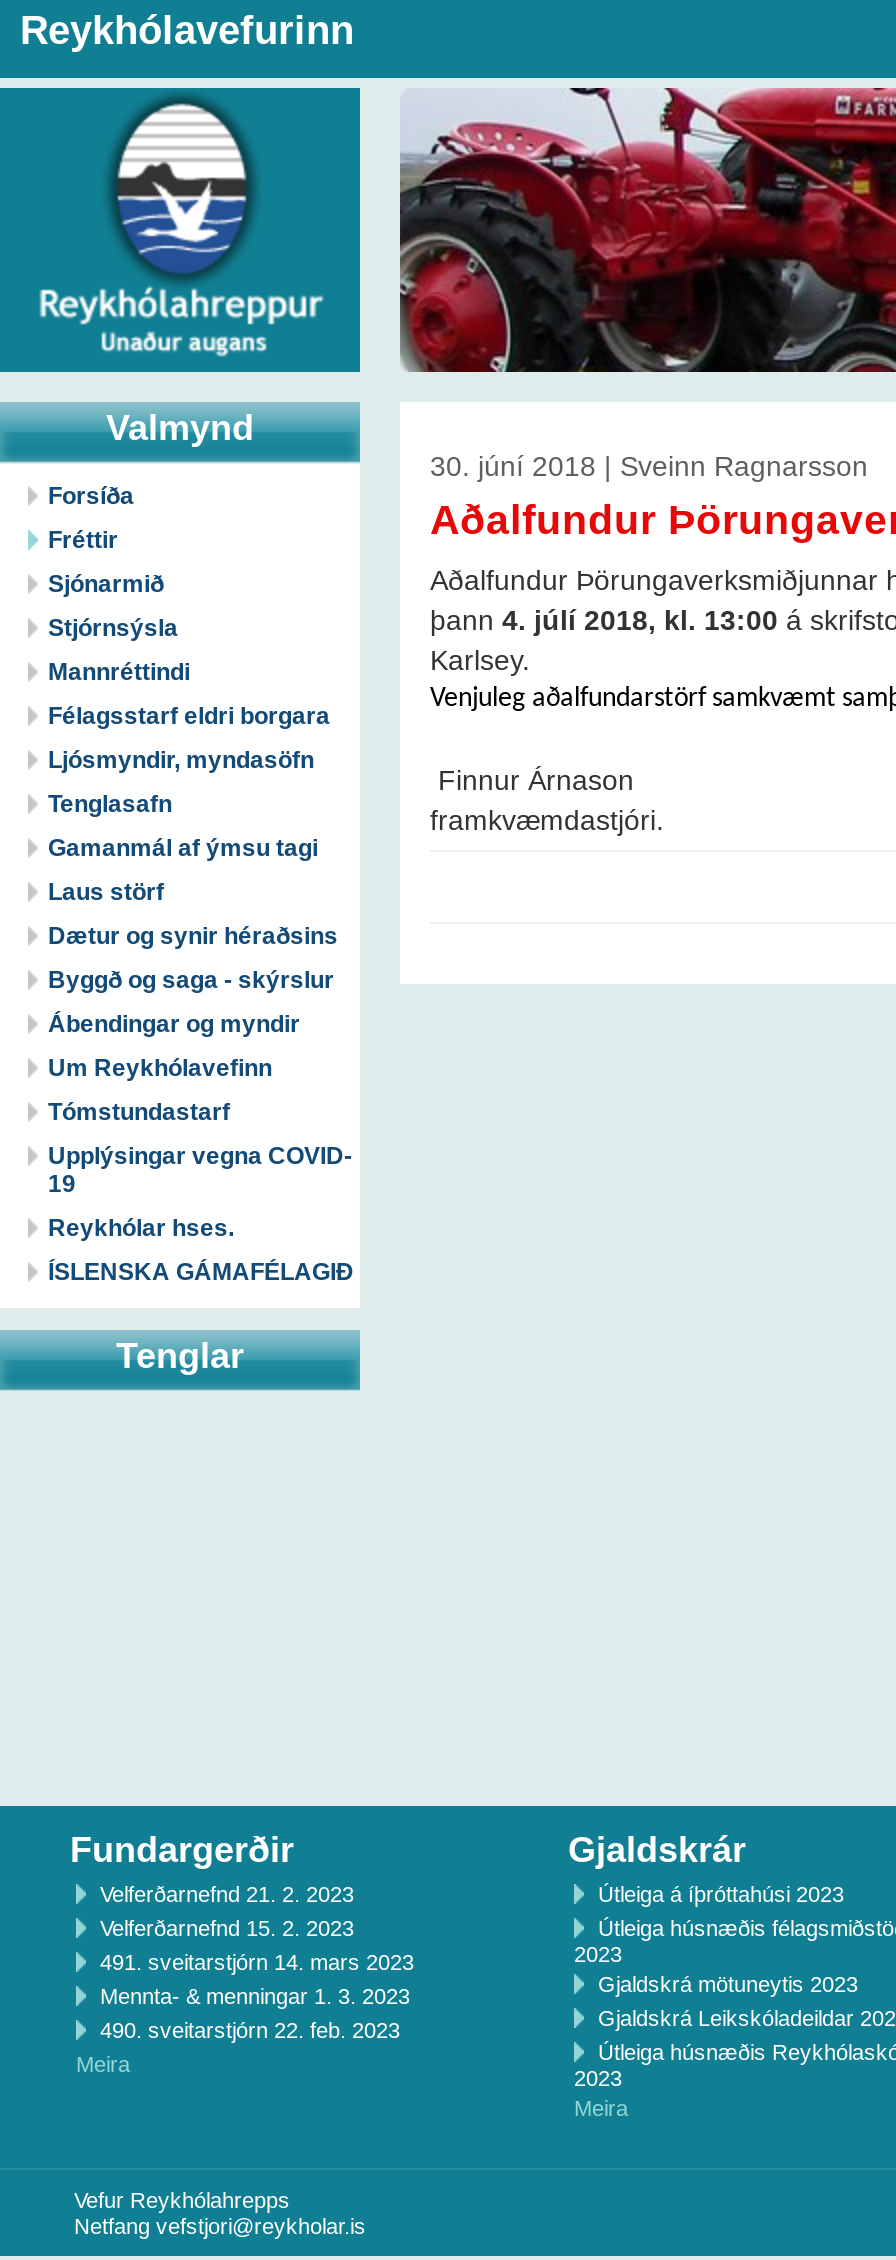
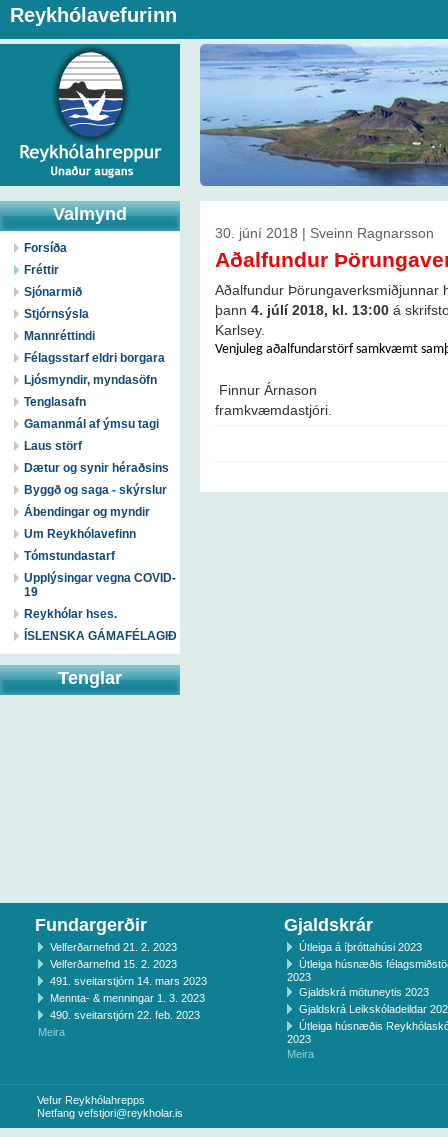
[398,86,890,374] [image] -> [199,44,445,187] [image]

